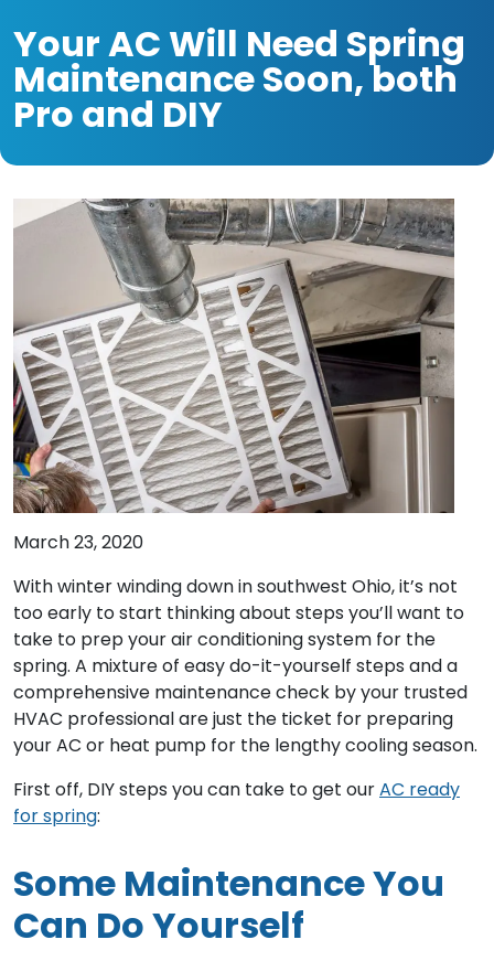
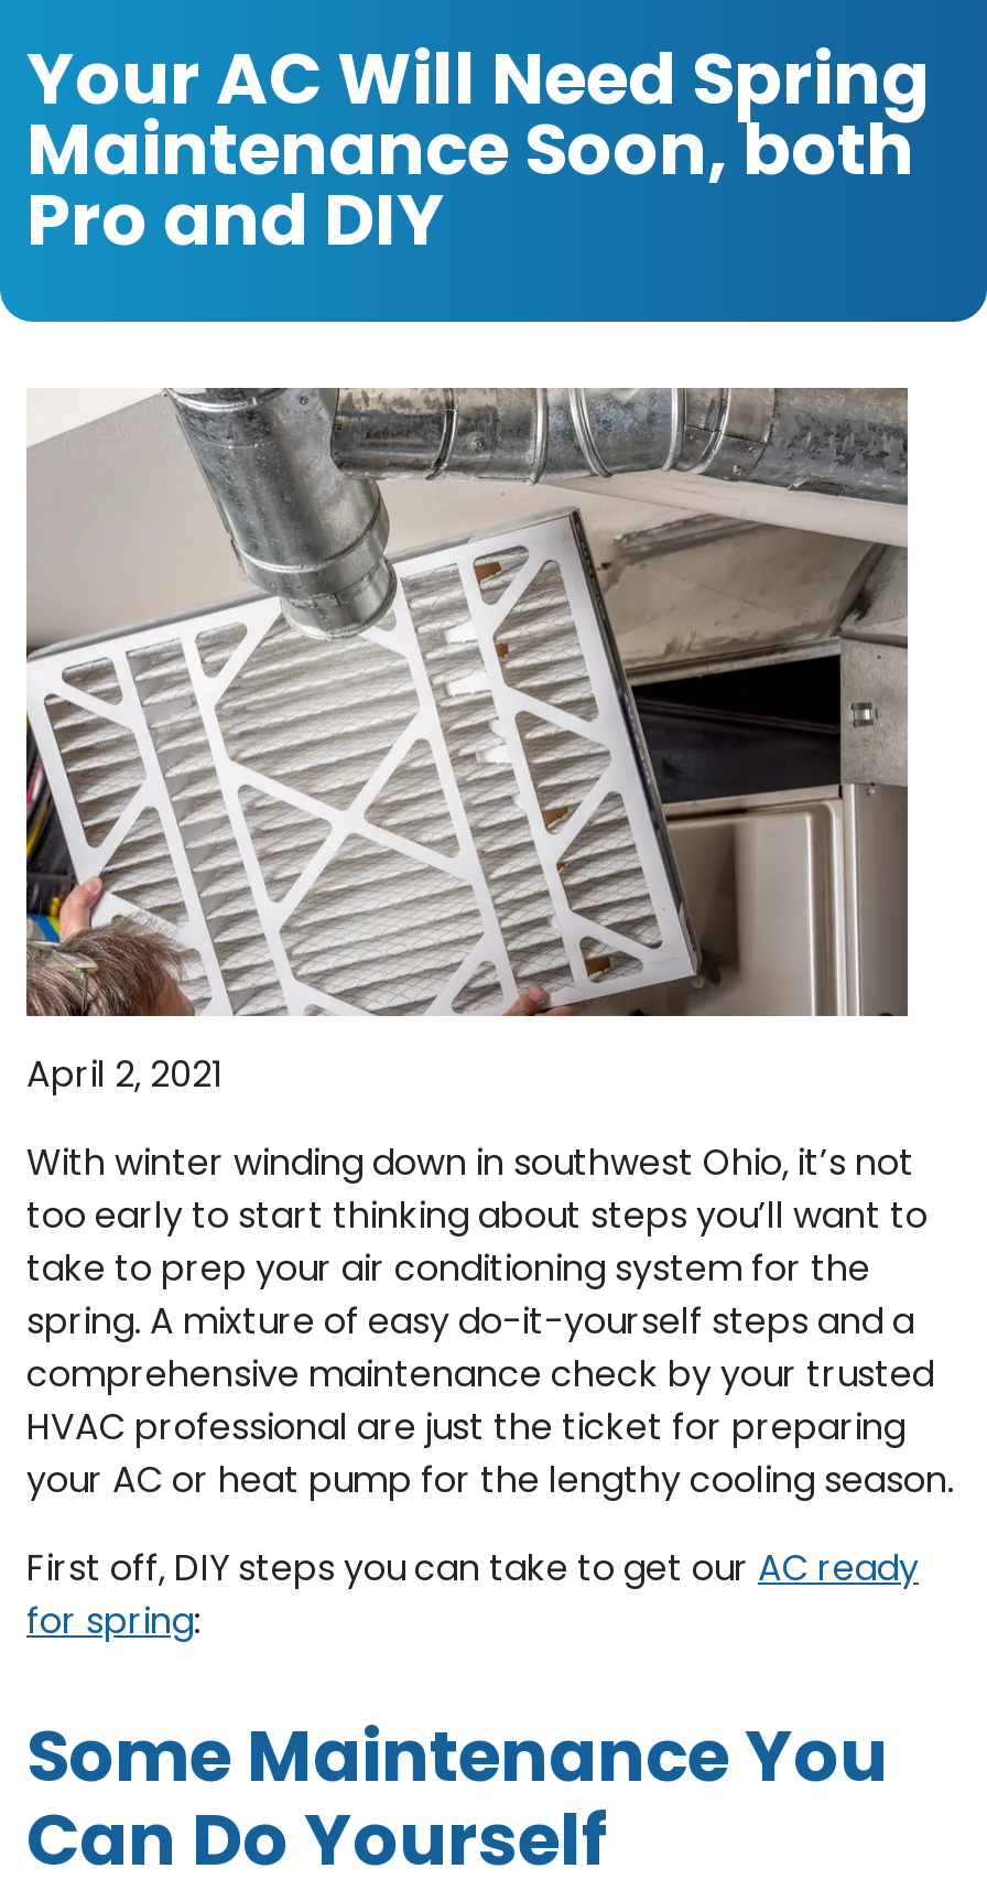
[13,530,143,555] March 23, 2020 -> [26,1049,223,1100] April 2, 2021

